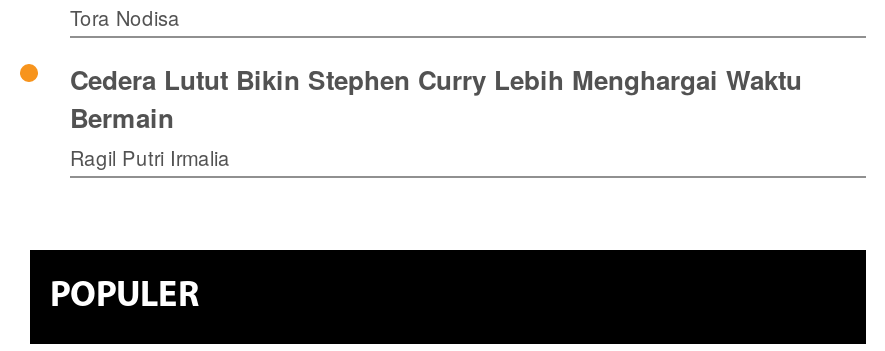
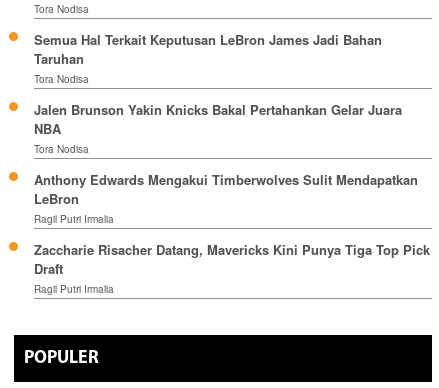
[70,60,802,136] Cedera Lutut Bikin Stephen Curry Lebih Menghargai Waktu | Bermain -> [34,30,430,278] Semua Hal Terkait Keputusan LeBron James Jadi Bahan | Taruhan | Tora Nodisa | Jalen Brunson Yakin Knicks Bakal Pertahankan Gelar Juara | NBA | Tora Nodisa | Anthony Edwards Mengakui Timberwolves Sulit Mendapatkan | LeBron | Ragil Putri Irmalia | Zaccharie Risacher Datang, Mavericks Kini Punya Tiga Top Pick | Draft

